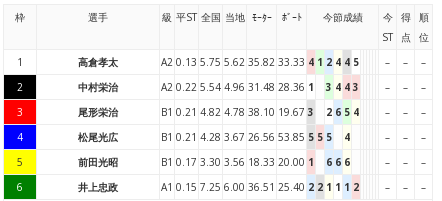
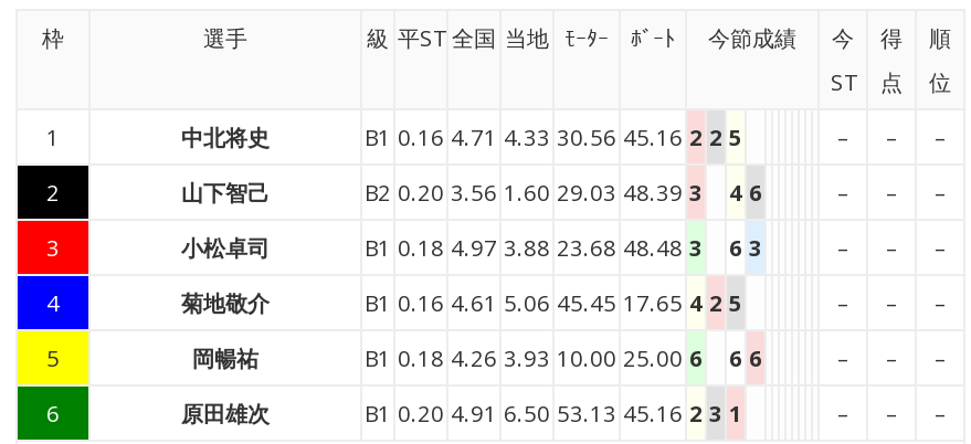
[78,54,359,68] 高倉孝太 | A2 0.13 5.75 5.62 35.82 33.33 4 1 2 4 4 5 -> [181,120,742,151] 中北将史 | B1 0.16 4.71 4.33 30.56 45.16 2 2 5
[78,79,359,93] 中村栄治 | A2 0.22 5.54 4.96 31.48 28.36 1 | 3 4 4 3 -> [181,176,762,207] 山下智己 | B2 0.20 3.56 1.60 29.03 48.39 3 | 4 6
[78,104,359,118] 尾形栄治 | B1 0.21 4.82 4.78 38.10 19.67 3 | 2 6 5 4 -> [181,231,762,262] 小松卓司 | B1 0.18 4.97 3.88 23.68 48.48 3 | 6 3
[78,129,350,143] 松尾光広 | B1 0.21 4.28 3.67 26.56 53.85 5 5 5 | 4 -> [181,286,742,317] 菊地敬介 | B1 0.16 4.61 5.06 45.45 17.65 4 2 5
[78,154,350,168] 前田光昭 | B1 0.17 3.30 3.56 18.33 20.00 1 | 6 6 6 -> [192,341,762,372] 岡暢祐 | B1 0.18 4.26 3.93 10.00 25.00 6 | 6 6
[78,179,359,193] 井上忠政 | A1 0.15 7.25 6.00 36.51 25.40 2 2 1 1 1 2 -> [181,397,742,427] 原田雄次 | B1 0.20 4.91 6.50 53.13 45.16 2 3 1

